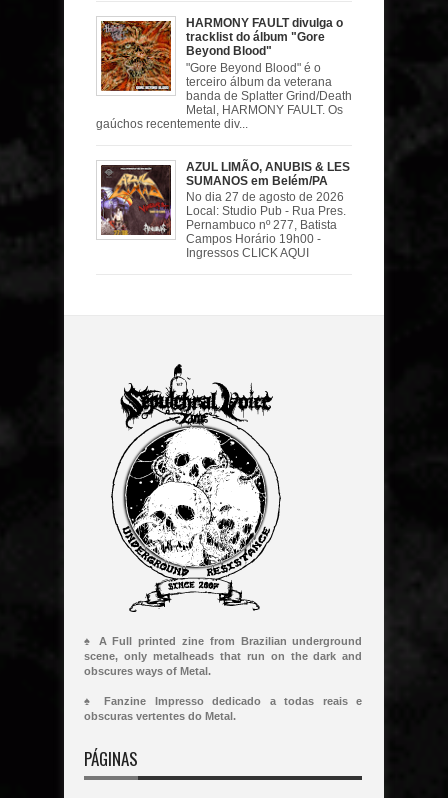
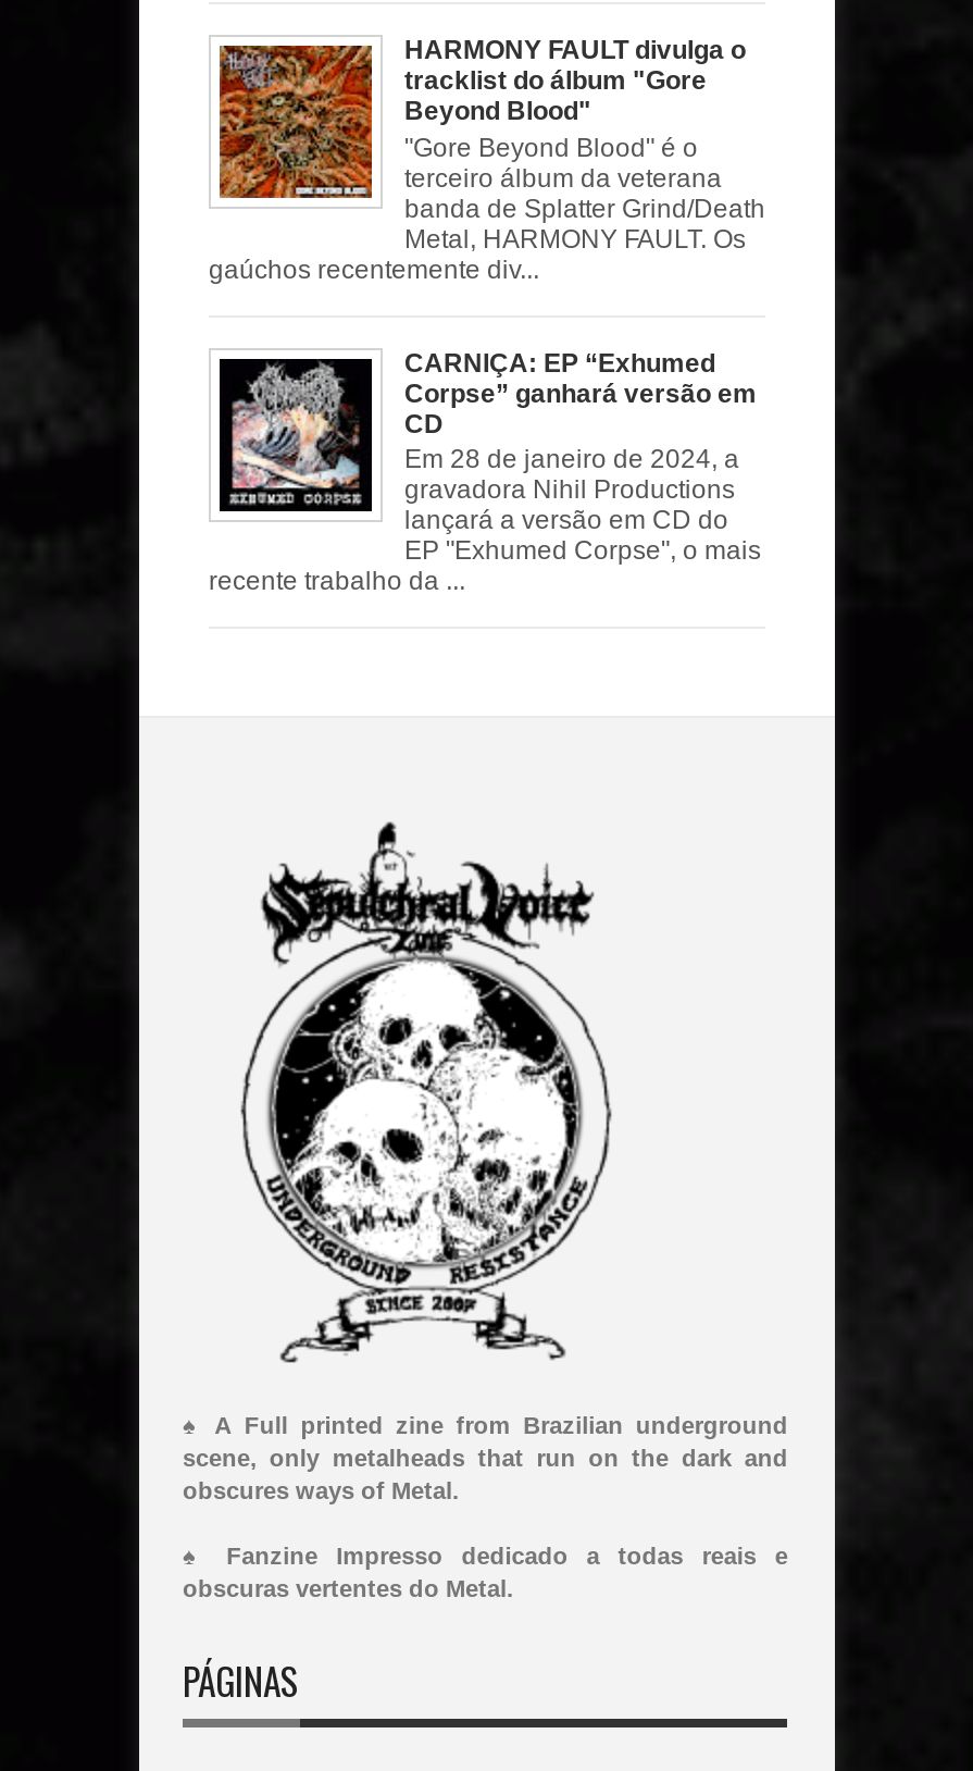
[100,160,350,260] [image] | AZUL LIMÃO, ANUBIS & LES | SUMANOS em Belém/PA | No dia 27 de agosto de 2026 | Local: Studio Pub - Rua Pres. | Pernambuco nº 277, Batista | Campos Horário 19h00 - | Ingressos CLICK AQUI -> [209,347,761,596] [image] | CARNIÇA: EP “Exhumed | Corpse” ganhará versão em | CD | Em 28 de janeiro de 2024, a | gravadora Nihil Productions | lançará a versão em CD do | EP "Exhumed Corpse", o mais | recente trabalho da ...

